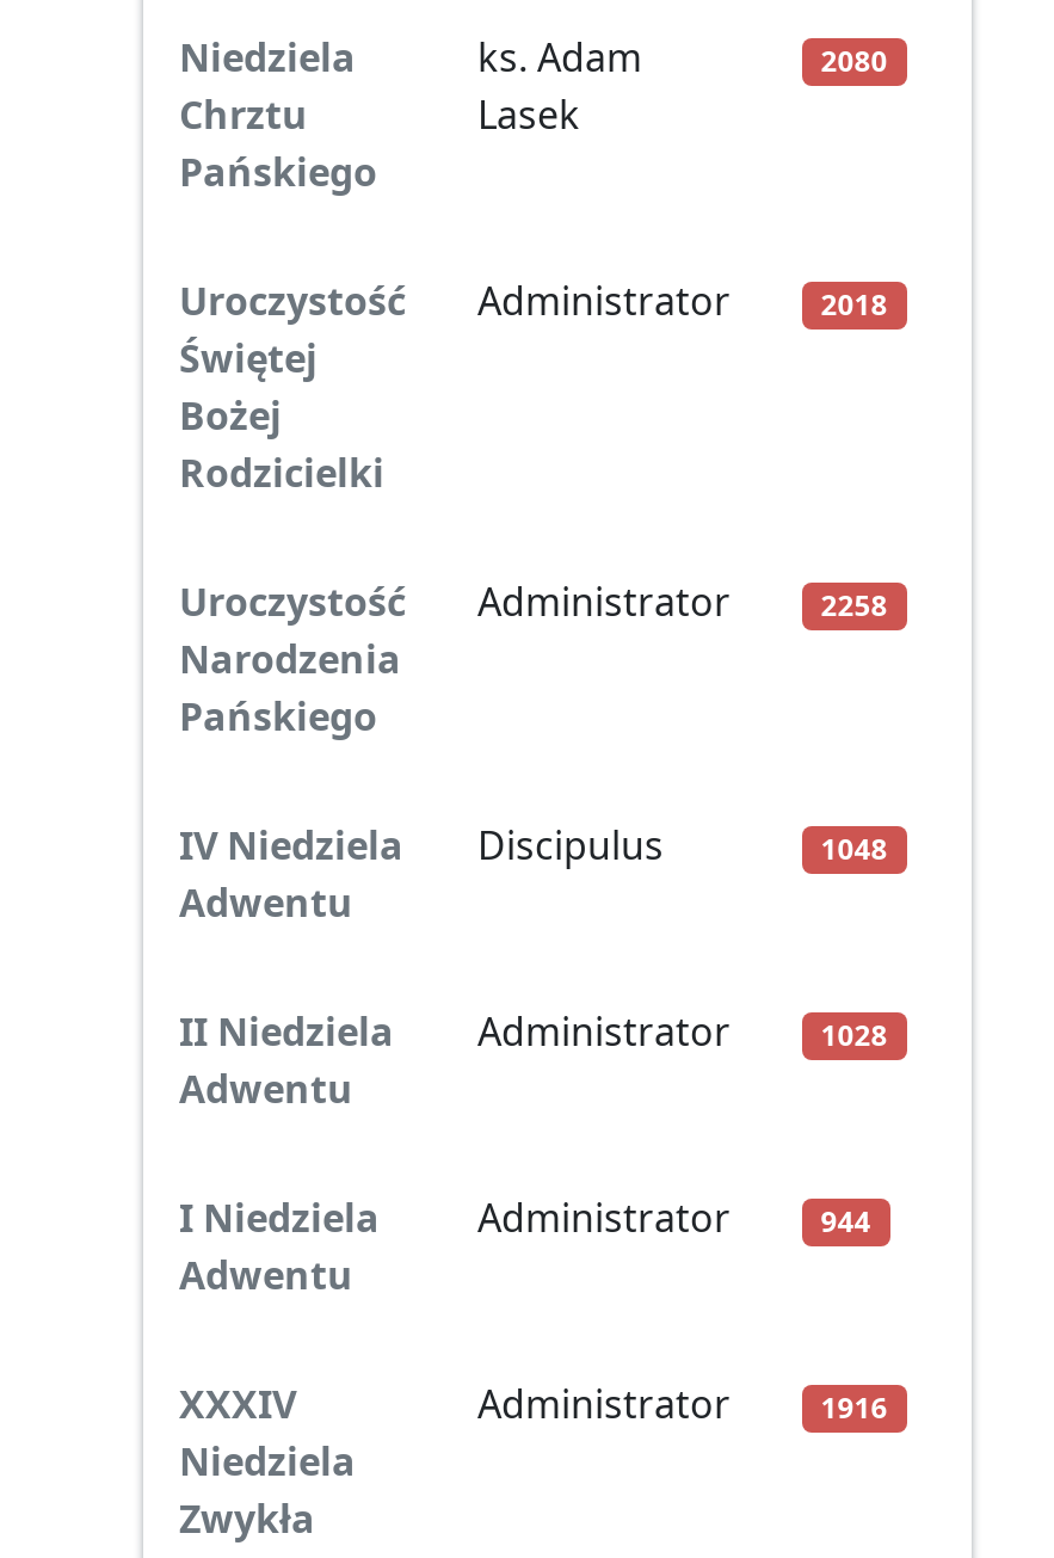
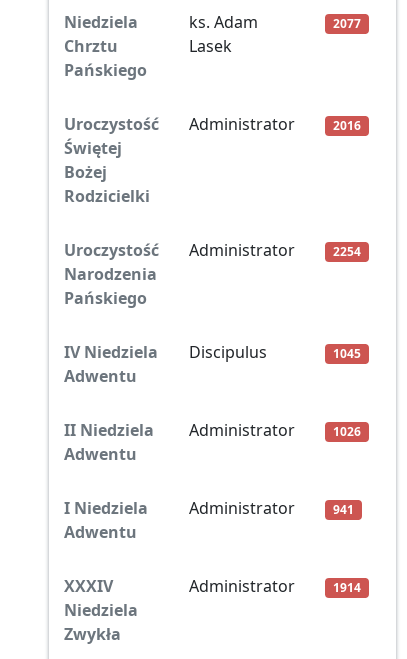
[821,41,888,81] 2080 -> [333,15,361,32] 2077
[821,284,888,325] 2018 -> [333,117,361,134] 2016
[821,585,888,626] 2258 -> [333,243,361,260] 2254
[821,829,888,869] 1048 -> [333,345,361,362] 1045
[821,1015,888,1055] 1028 -> [333,423,361,440] 1026
[821,1201,871,1242] 944 -> [333,501,354,518] 941
[821,1387,888,1428] 1916 -> [333,579,361,596] 1914

